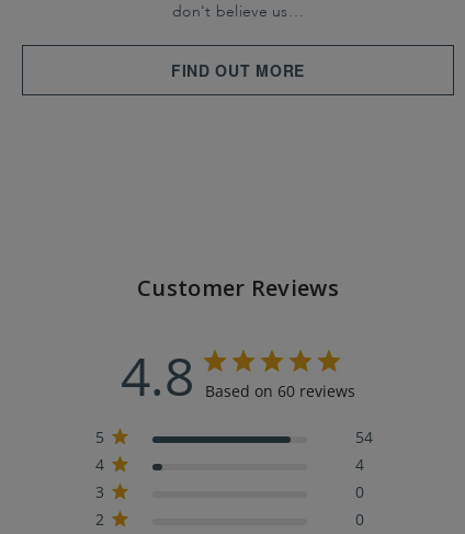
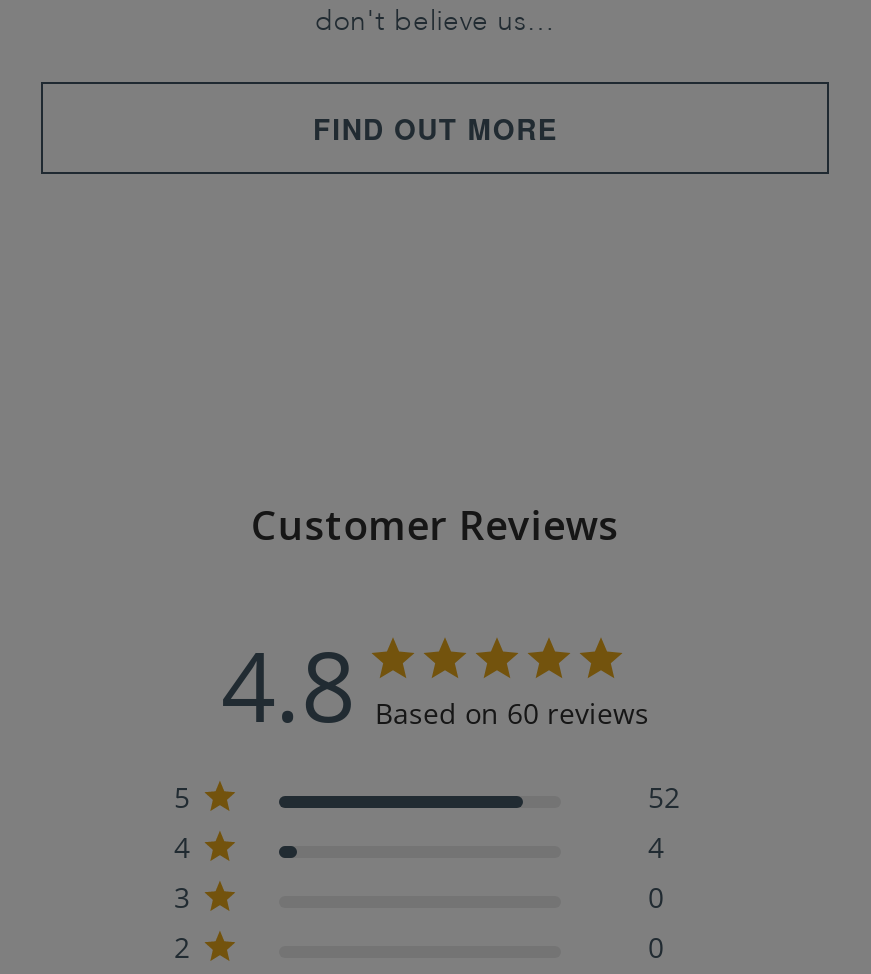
[355,426,372,447] 54 -> [648,777,680,815] 52

